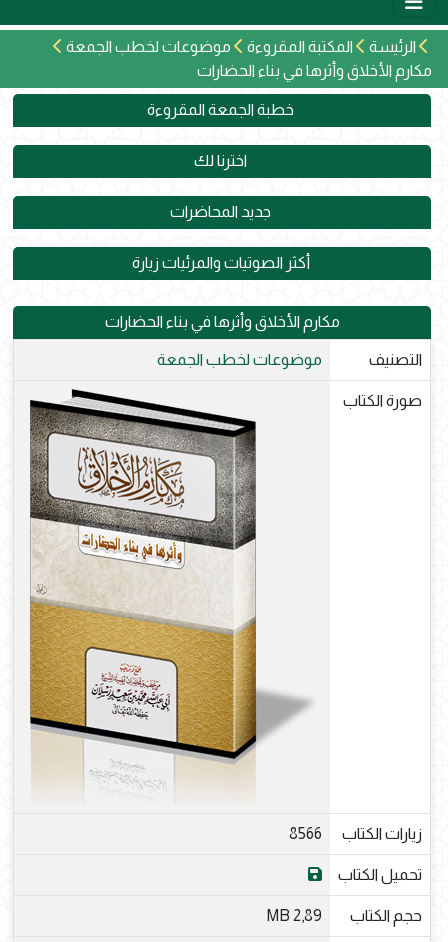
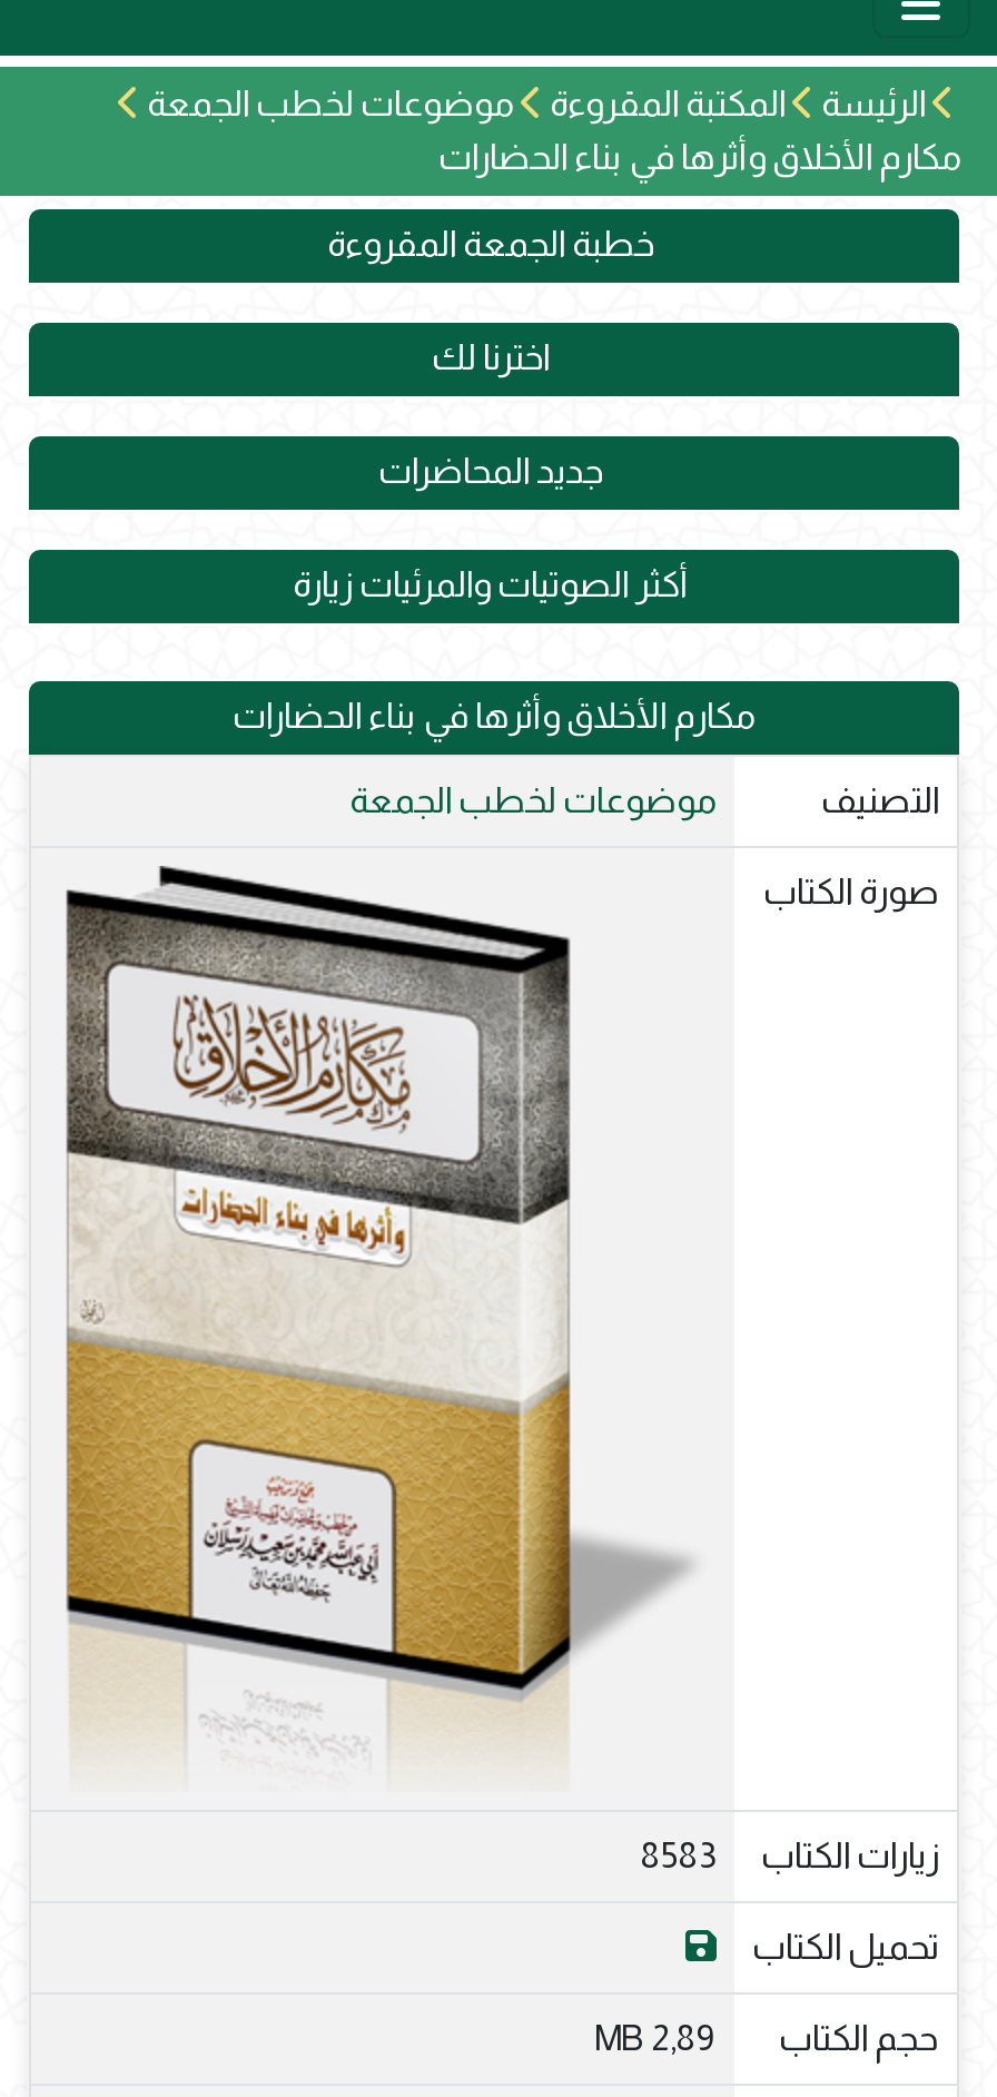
[289,825,422,842] زيارات الكتاب 8566 -> [641,1837,939,1874] زيارات الكتاب 8583

